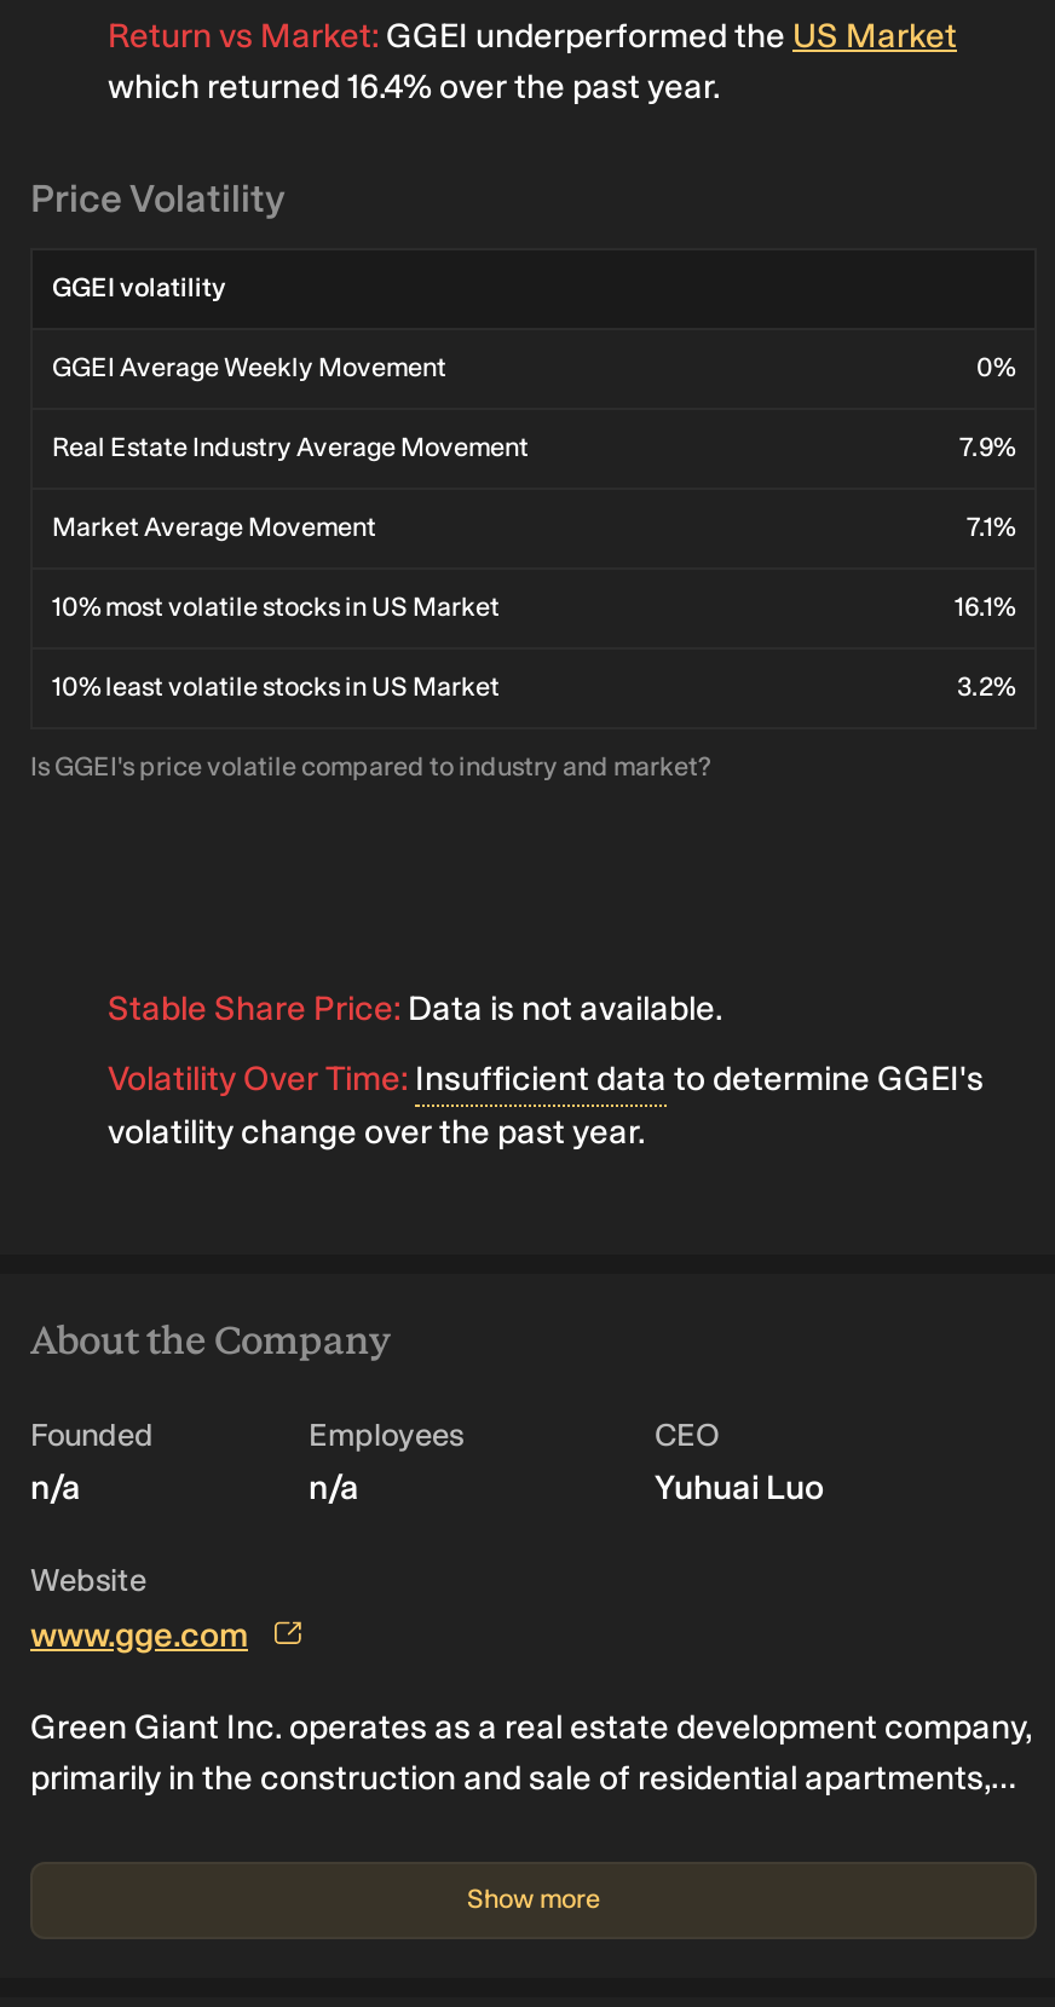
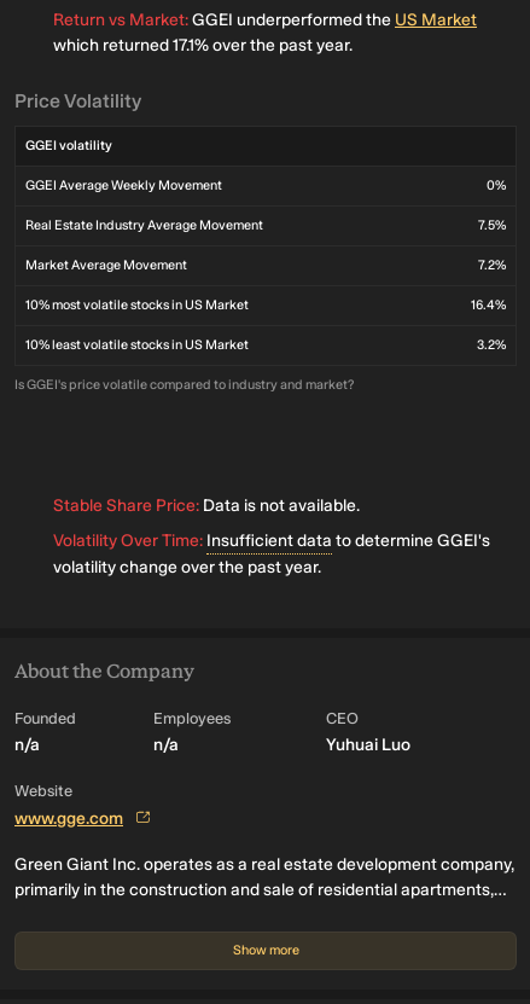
[108,66,720,107] which returned 16.4% over the past year. -> [53,35,353,55] which returned 17.1% over the past year.
[959,431,1015,463] 7.9% -> [478,217,506,233] 7.5%
[967,511,1015,542] 7.1% -> [478,257,506,273] 7.2%
[955,591,1015,622] 16.1% -> [471,297,506,313] 16.4%

